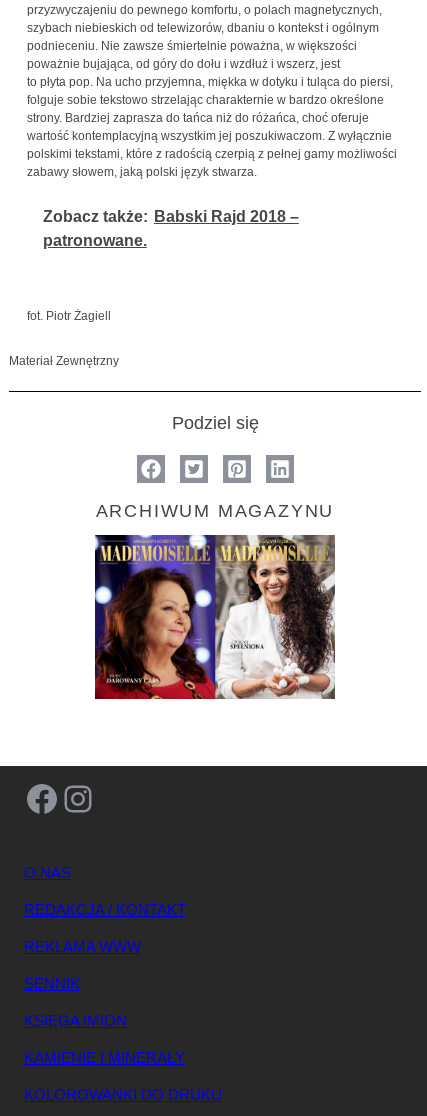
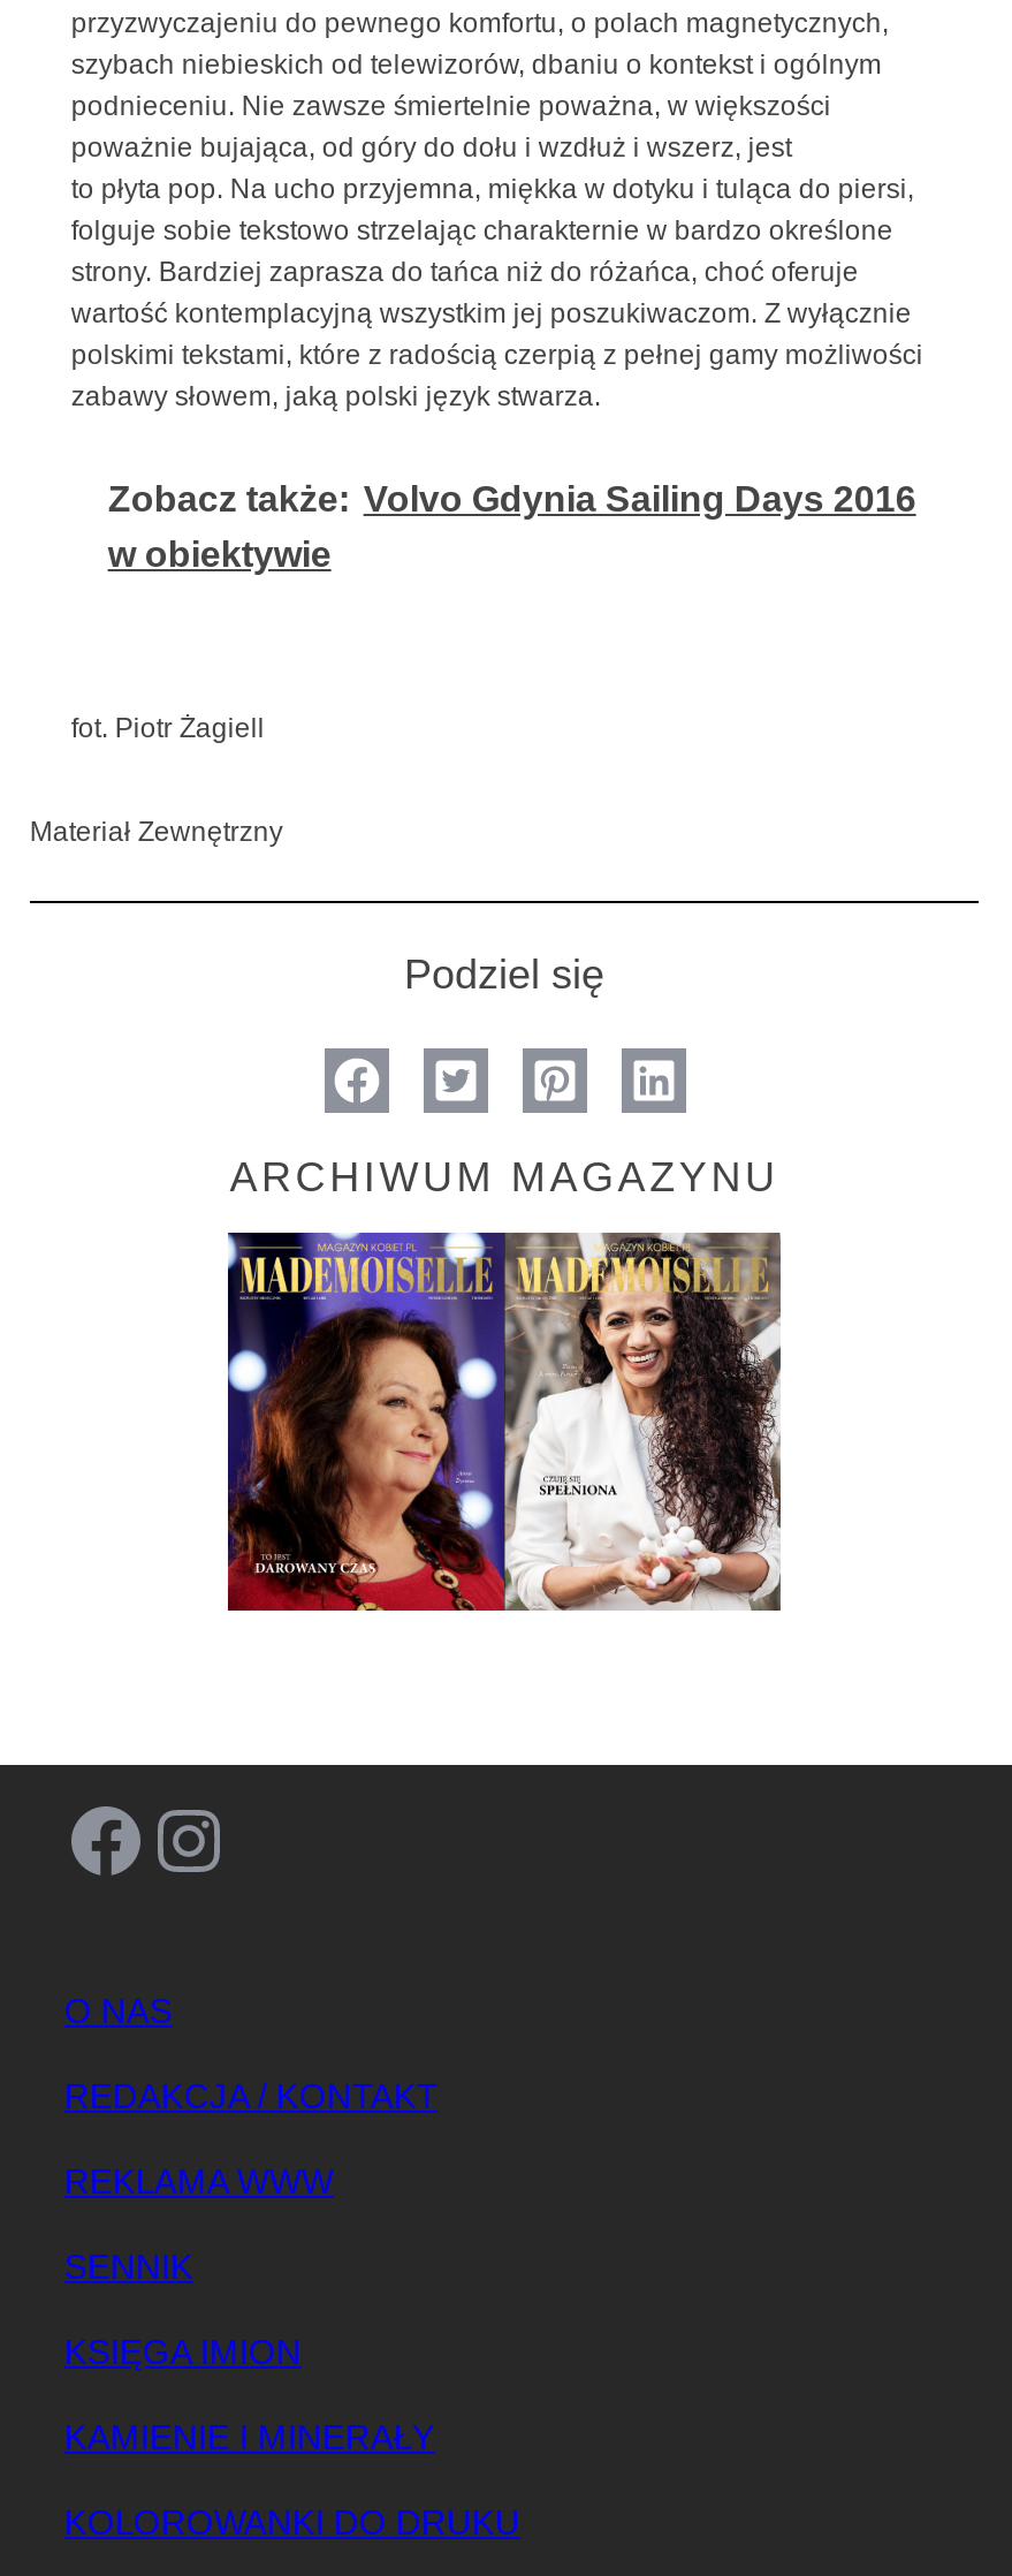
[43,208,299,249] Zobacz także: Babski Rajd 2018 – | patronowane. -> [108,479,916,573] Zobacz także: Volvo Gdynia Sailing Days 2016 | w obiektywie

